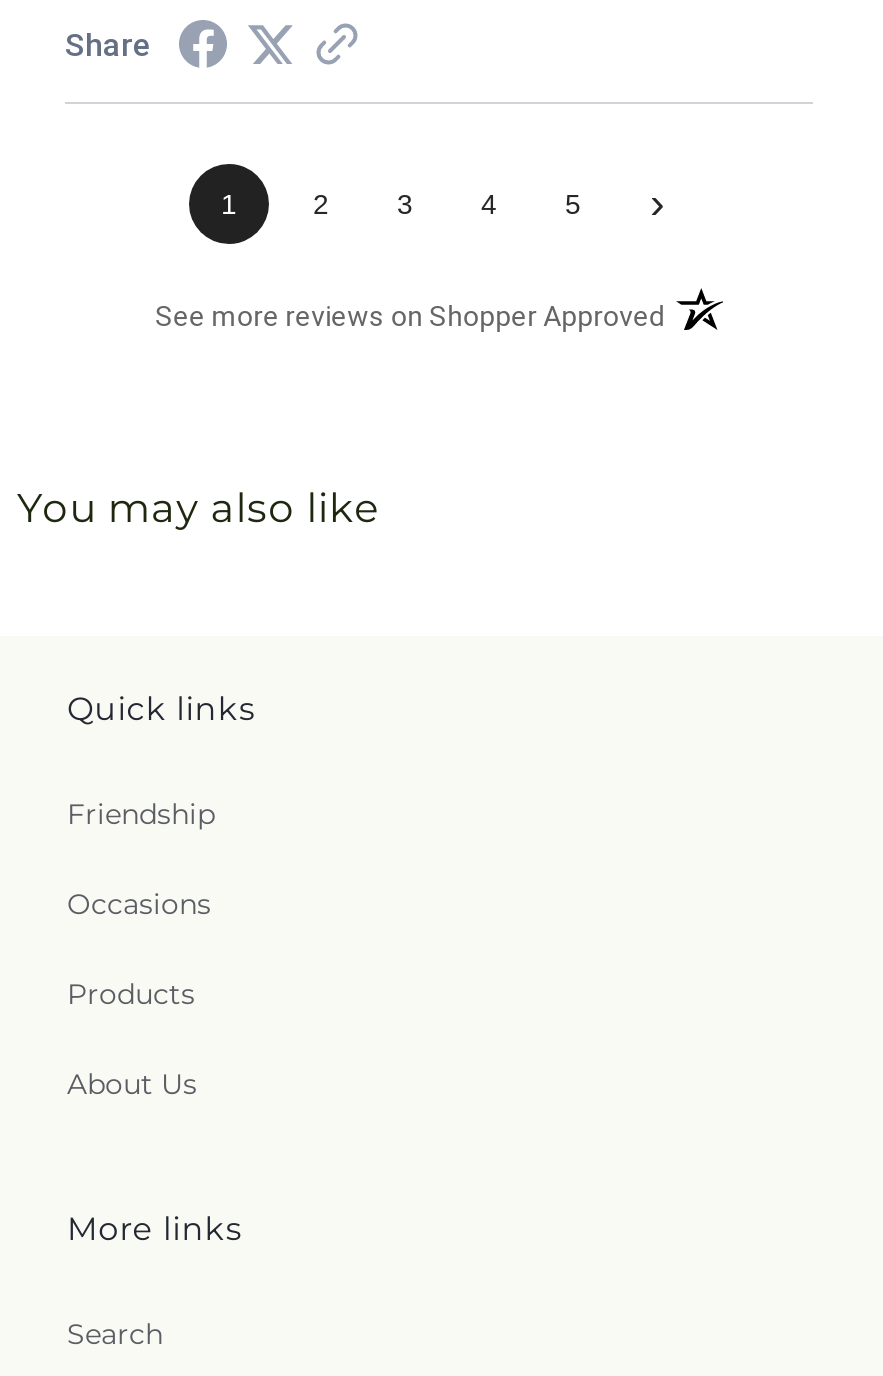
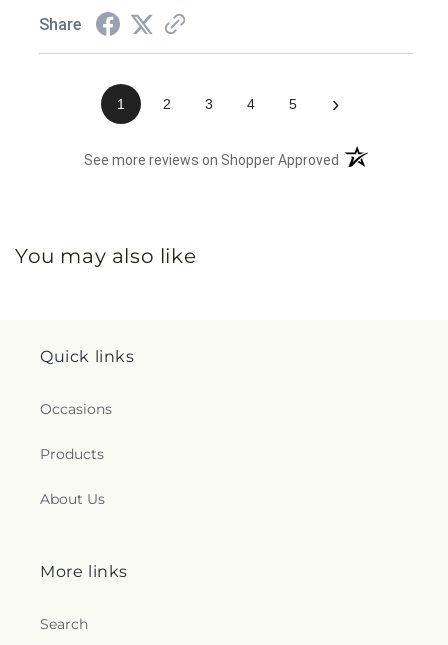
[67,796,215,832] Friendship -> none

